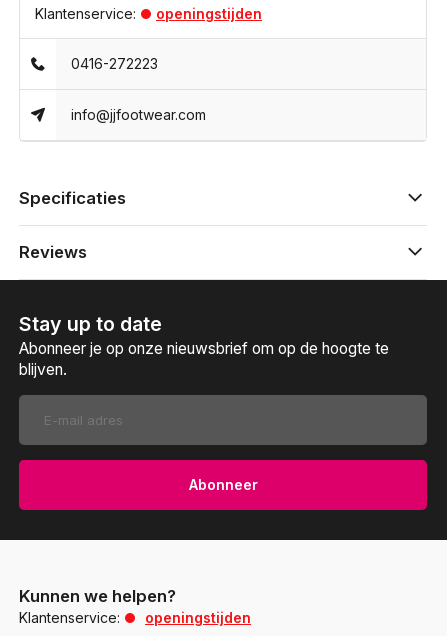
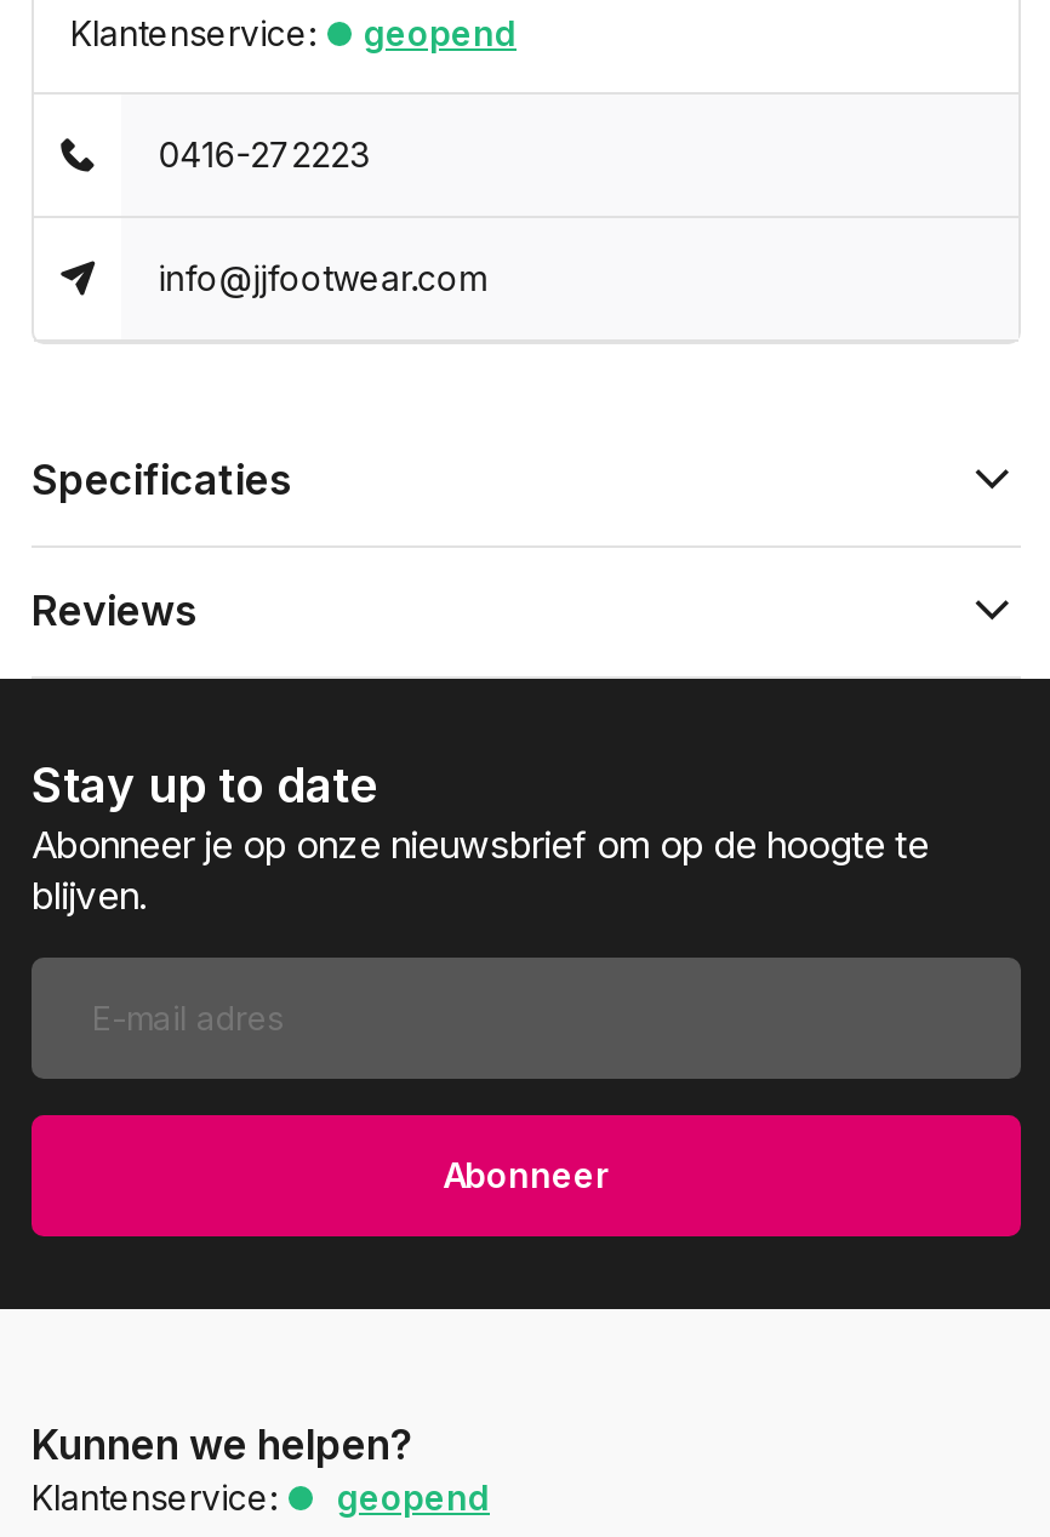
[156,4,262,21] openingstijden -> [364,11,517,52] geopend
[145,608,251,625] openingstijden -> [337,1475,490,1516] geopend

